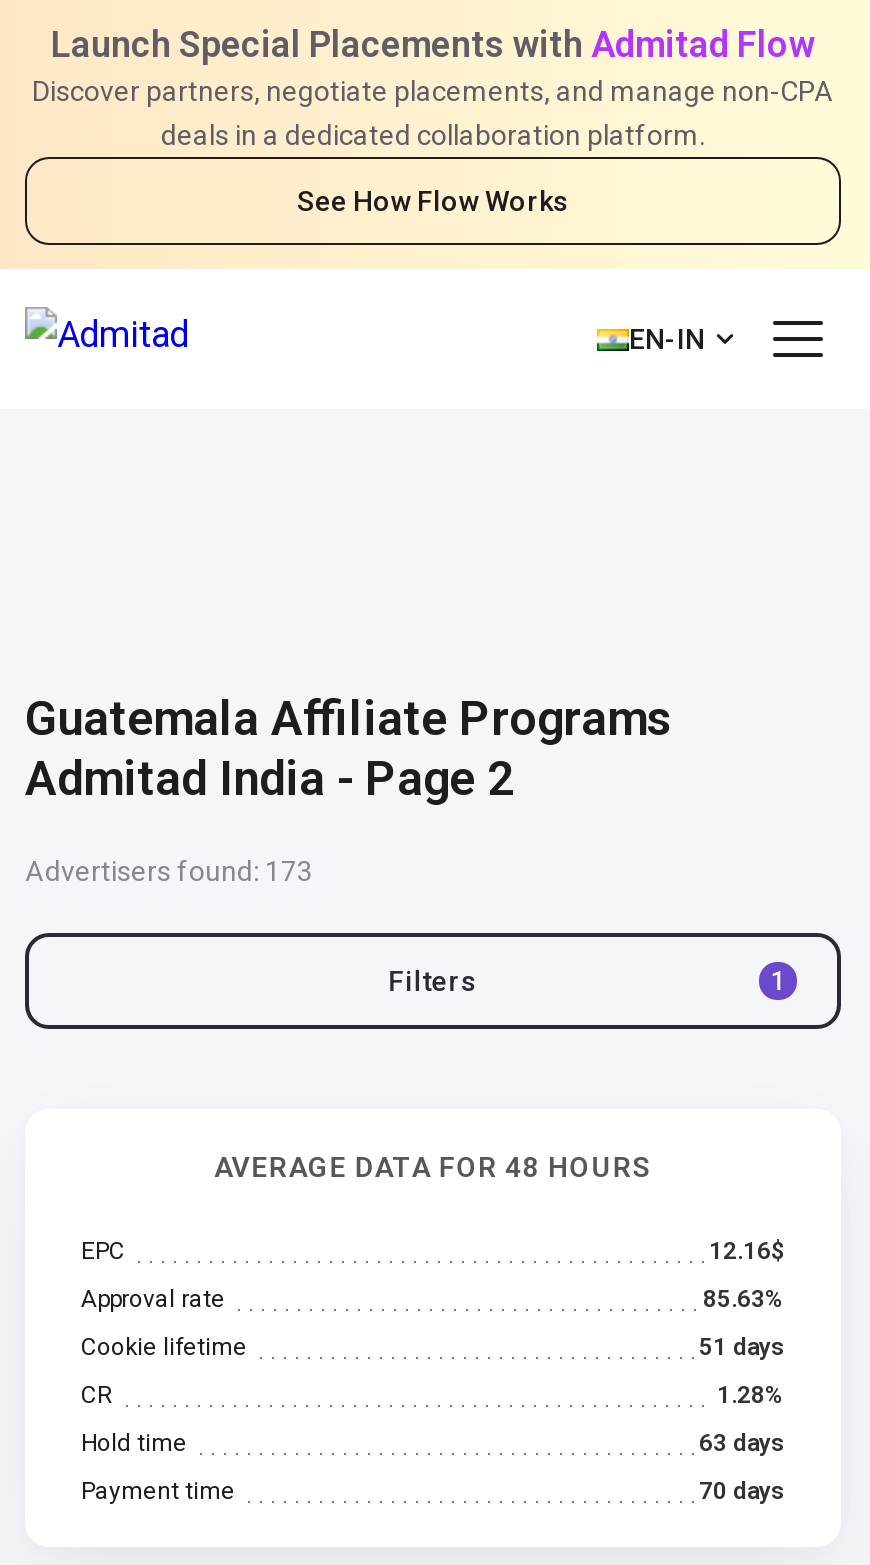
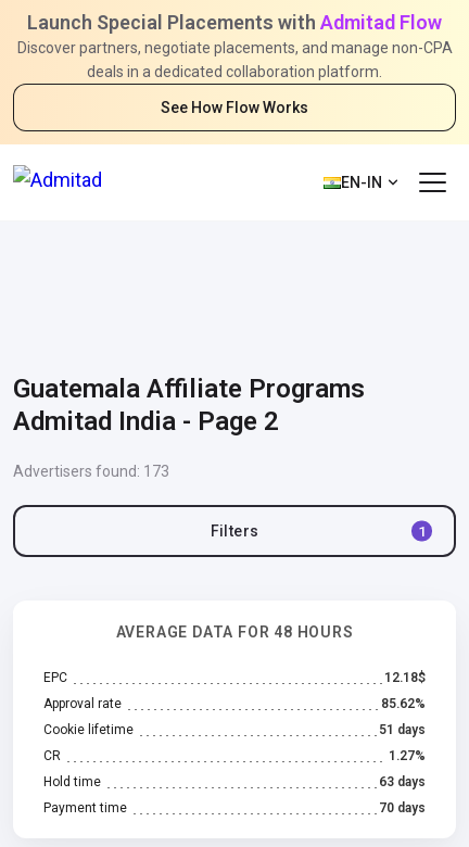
[709,1237,785,1265] 12.16$ -> [384,670,426,685] 12.18$
[703,1285,785,1313] 85.63% -> [381,696,426,711] 85.62%
[717,1381,785,1409] 1.28% -> [389,748,426,763] 1.27%

